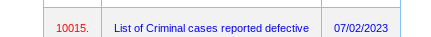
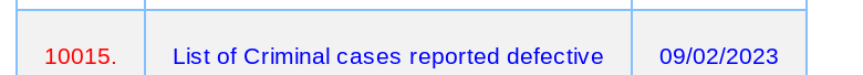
[334,22,388,34] 07/02/2023 -> [659,42,779,68] 09/02/2023

